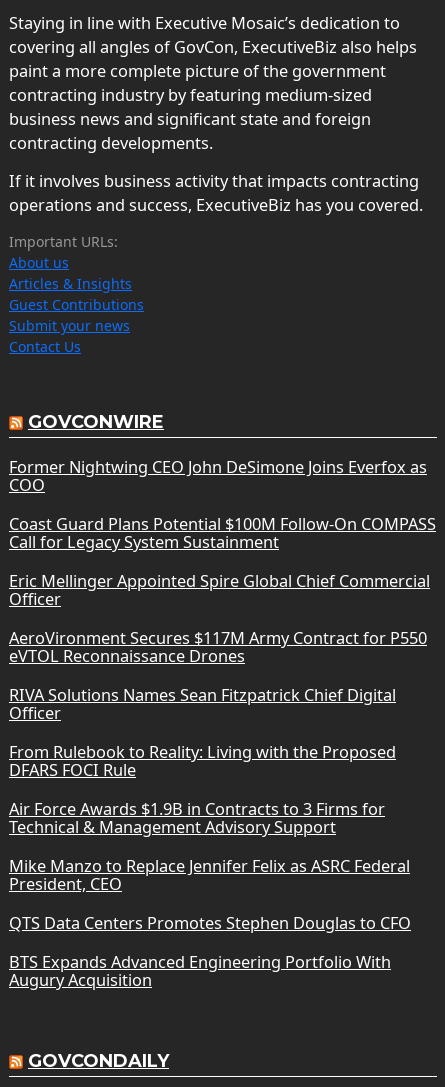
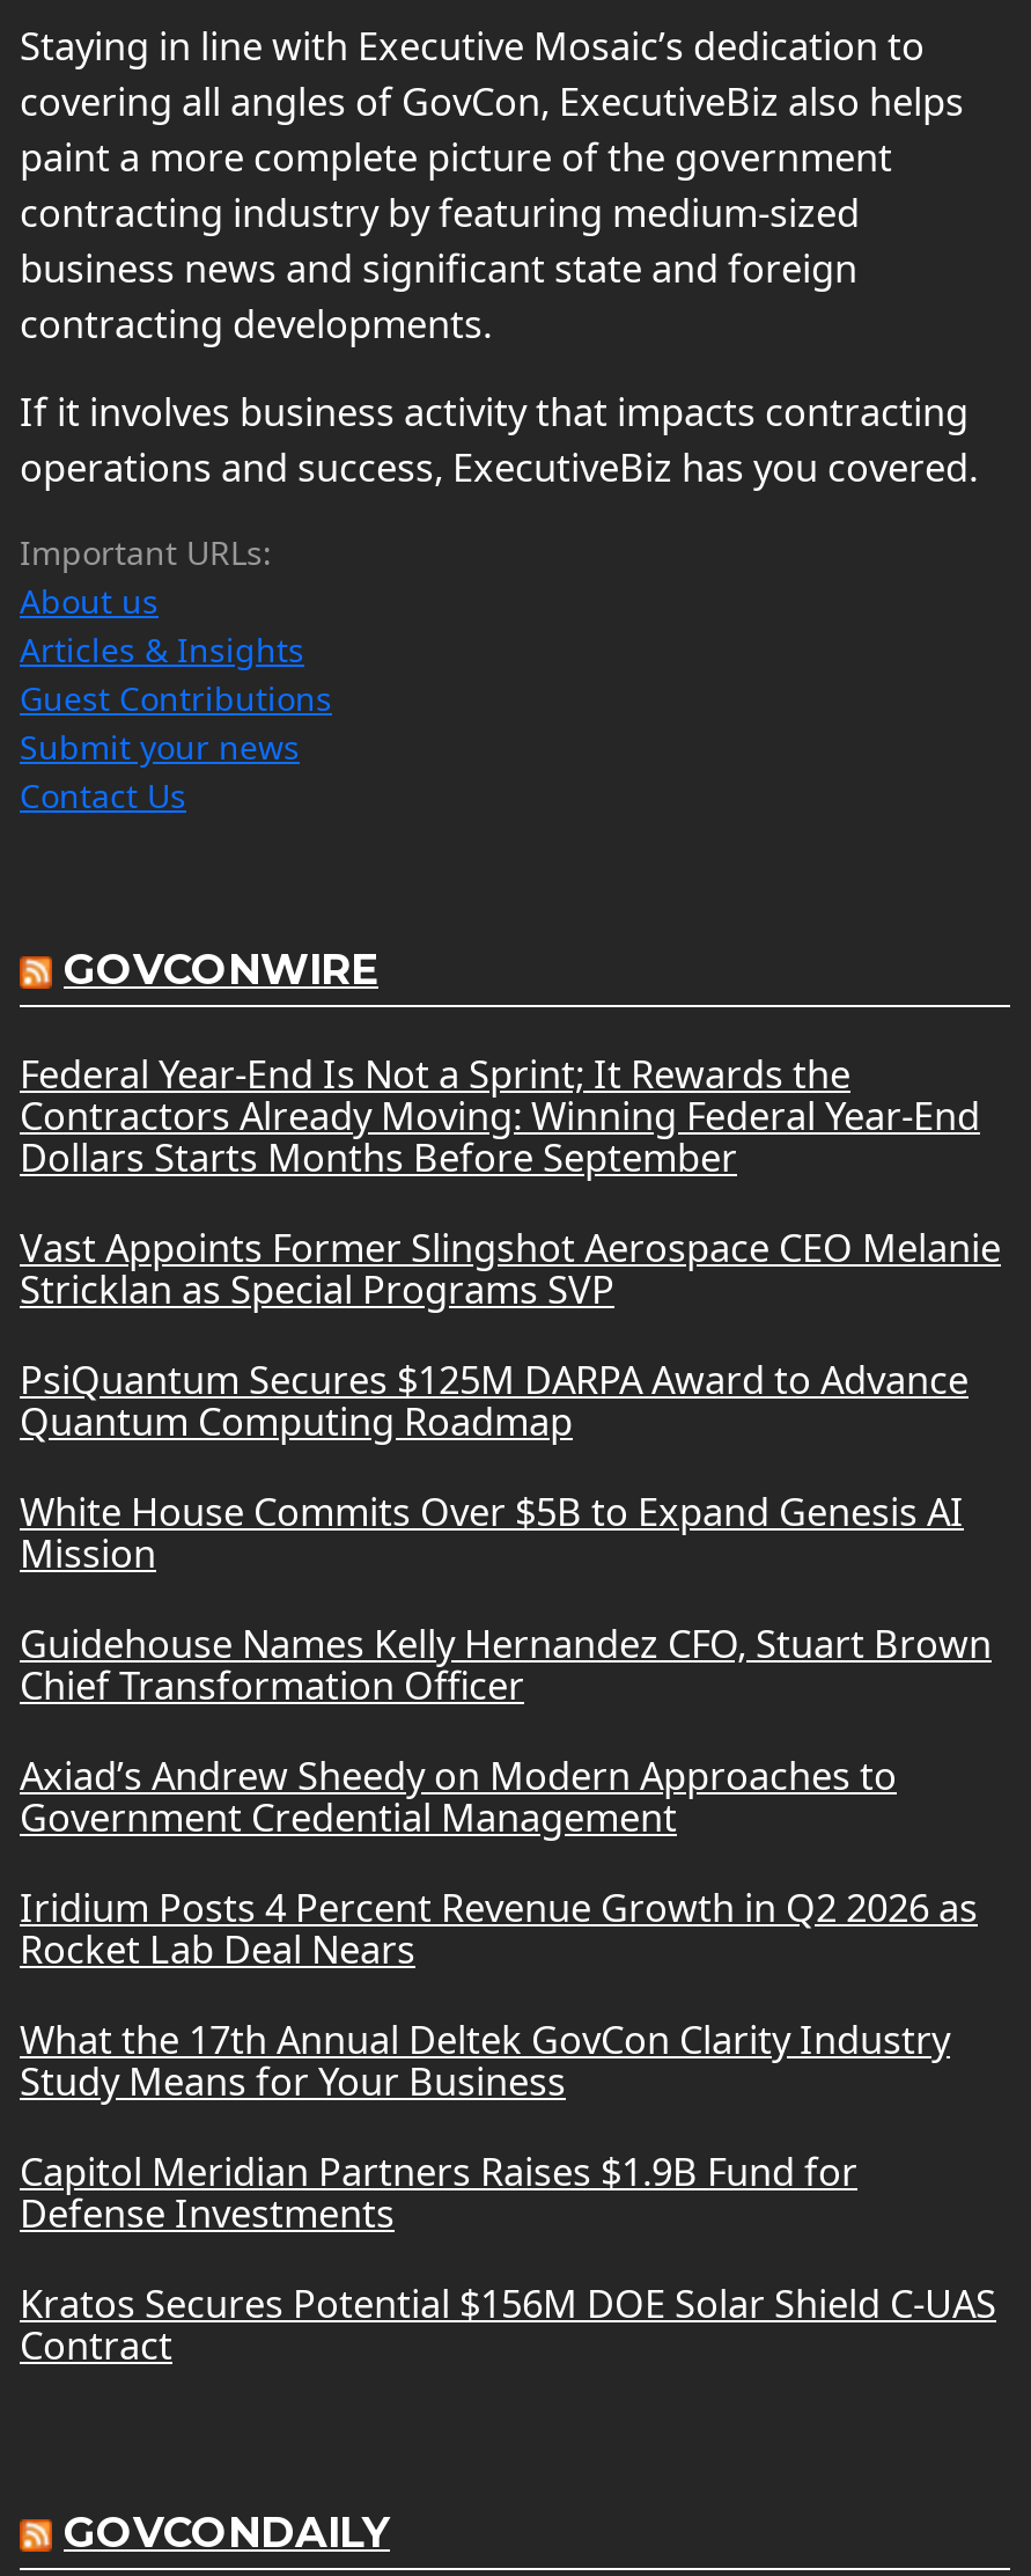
[9,456,427,496] Former Nightwing CEO John DeSimone Joins Everfox as | COO -> [20,1048,980,1183] Federal Year-End Is Not a Sprint; It Rewards the | Contractors Already Moving: Winning Federal Year-End | Dollars Starts Months Before September
[9,513,436,553] Coast Guard Plans Potential $100M Follow-On COMPASS | Call for Legacy System Sustainment -> [20,1222,1001,1315] Vast Appoints Former Slingshot Aerospace CEO Melanie | Stricklan as Special Programs SVP
[9,570,430,610] Eric Mellinger Appointed Spire Global Chief Commercial | Officer -> [20,1354,969,1446] PsiQuantum Secures $125M DARPA Award to Advance | Quantum Computing Roadmap
[9,627,427,667] AeroVironment Secures $117M Army Contract for P550 | eVTOL Reconnaissance Drones -> [20,1486,964,1578] White House Commits Over $5B to Expand Genesis AI | Mission
[9,684,396,724] RIVA Solutions Names Sean Fitzpatrick Chief Digital | Officer -> [20,1618,992,1710] Guidehouse Names Kelly Hernandez CFO, Stuart Brown | Chief Transformation Officer
[9,741,396,781] From Rulebook to Reality: Living with the Proposed | DFARS FOCI Rule -> [20,1750,897,1842] Axiad’s Andrew Sheedy on Modern Approaches to | Government Credential Management
[9,798,385,838] Air Force Awards $1.9B in Contracts to 3 Firms for | Technical & Management Advisory Support -> [20,1882,978,1974] Iridium Posts 4 Percent Revenue Growth in Q2 2026 as | Rocket Lab Deal Nears
[9,855,410,895] Mike Manzo to Replace Jennifer Felix as ASRC Federal | President, CEO -> [20,2014,950,2106] What the 17th Annual Deltek GovCon Clarity Industry | Study Means for Your Business
[9,912,411,934] QTS Data Centers Promotes Stephen Douglas to CFO -> [20,2146,857,2238] Capitol Meridian Partners Raises $1.9B Fund for | Defense Investments
[9,951,391,991] BTS Expands Advanced Engineering Portfolio With | Augury Acquisition -> [20,2278,996,2370] Kratos Secures Potential $156M DOE Solar Shield C-UAS | Contract

